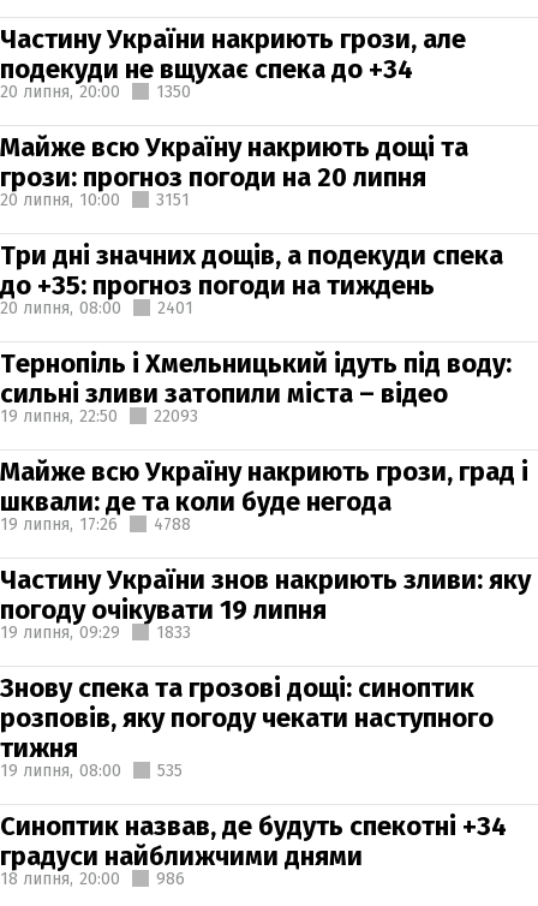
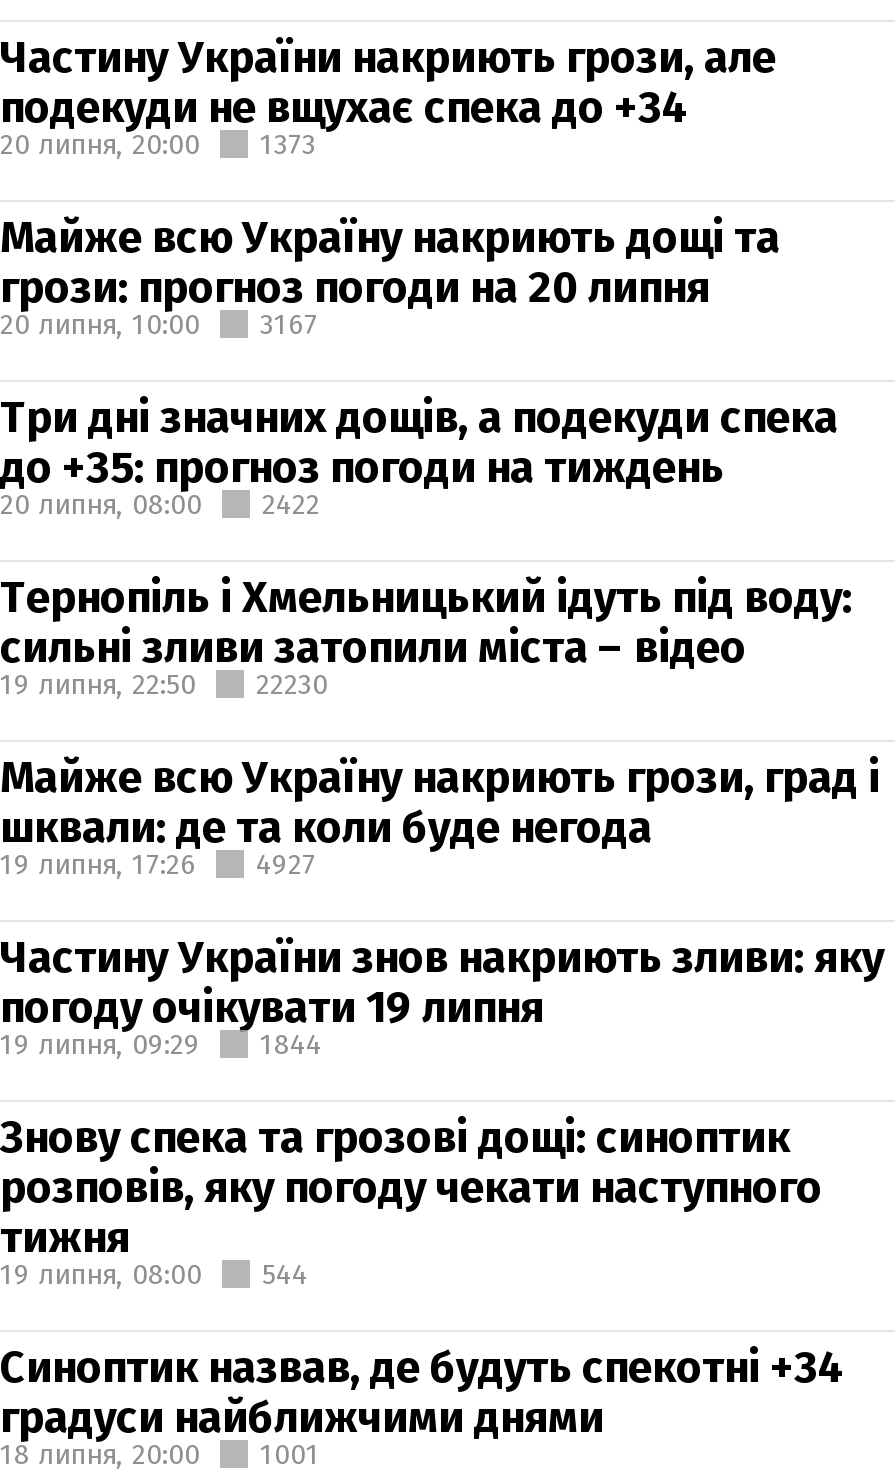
[0,81,191,102] 20 липня, 20:00 1350 -> [0,127,316,161] 20 липня, 20:00 1373
[0,189,190,210] 20 липня, 10:00 3151 -> [0,307,318,341] 20 липня, 10:00 3167
[0,297,193,318] 20 липня, 08:00 2401 -> [0,487,320,521] 20 липня, 08:00 2422
[0,406,198,426] 19 липня, 22:50 22093 -> [0,667,328,701] 19 липня, 22:50 22230
[0,514,191,534] 19 липня, 17:26 4788 -> [0,847,316,881] 19 липня, 17:26 4927
[0,622,191,642] 19 липня, 09:29 1833 -> [0,1027,322,1061] 19 липня, 09:29 1844
[0,760,183,780] 19 липня, 08:00 535 -> [0,1257,308,1291] 19 липня, 08:00 544
[0,868,185,889] 18 липня, 20:00 986 -> [0,1437,320,1471] 18 липня, 20:00 1001

